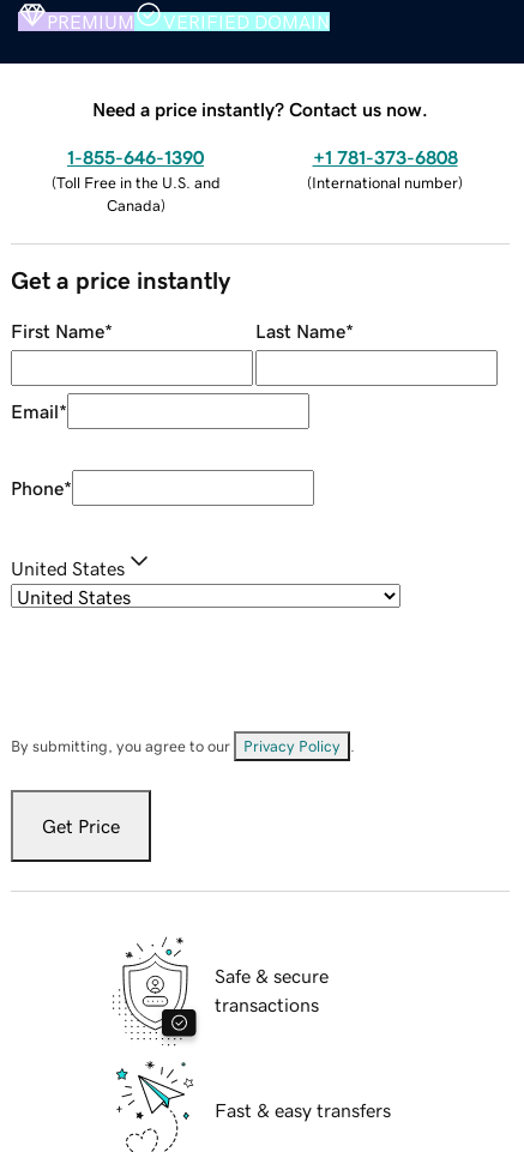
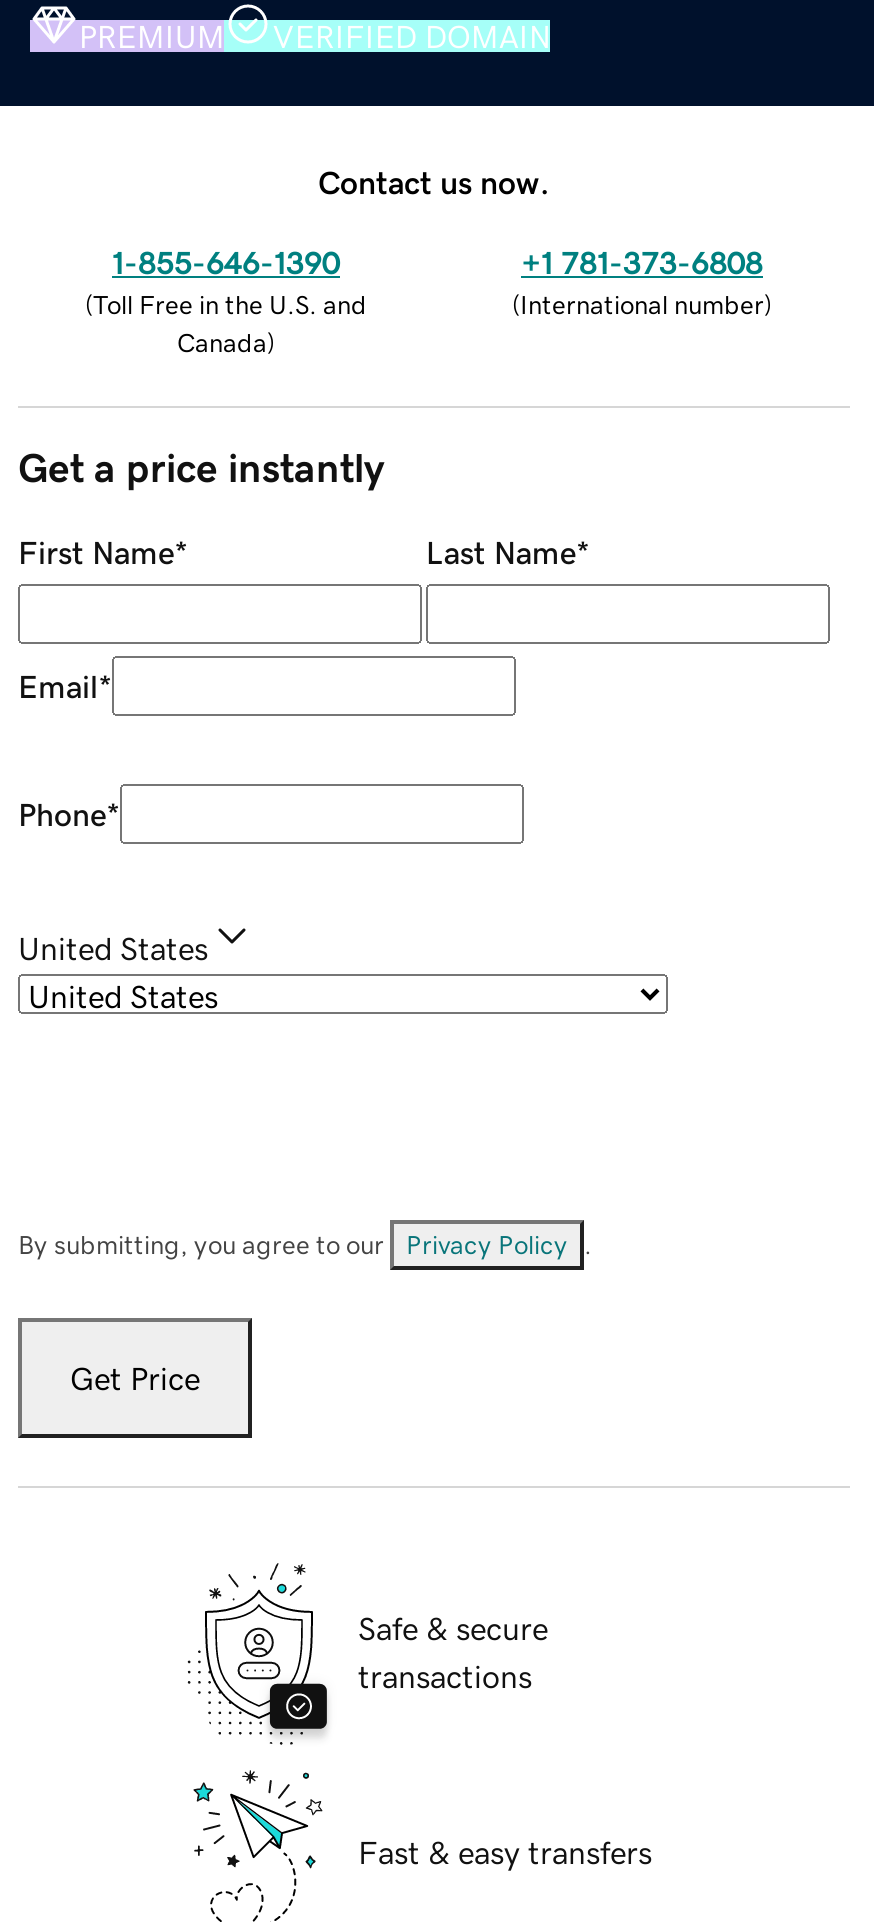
[92,99,428,118] Need a price instantly? Contact us now. -> [318,165,550,197] Contact us now.

